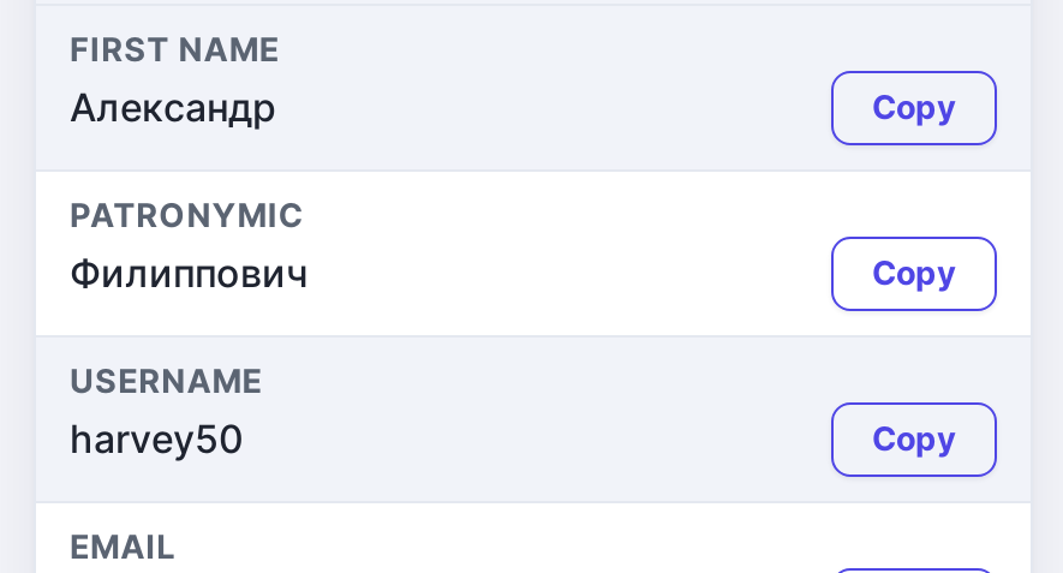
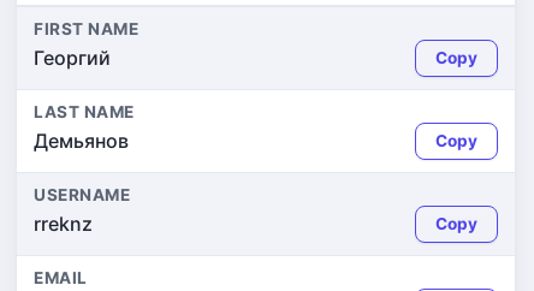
[70,83,276,131] Александр -> [34,46,111,70] Георгий
[70,196,307,297] PATRONYMIC | Филиппович -> [34,102,135,153] LAST NAME | Демьянов
[70,414,243,462] harvey50 -> [34,212,93,236] rreknz

